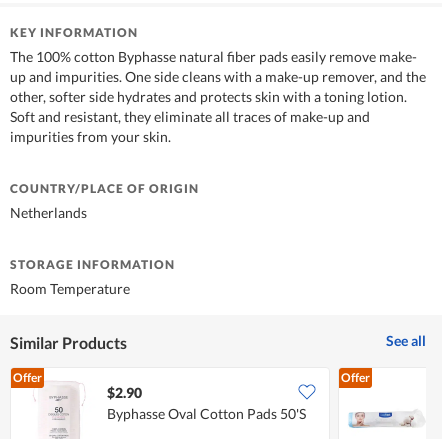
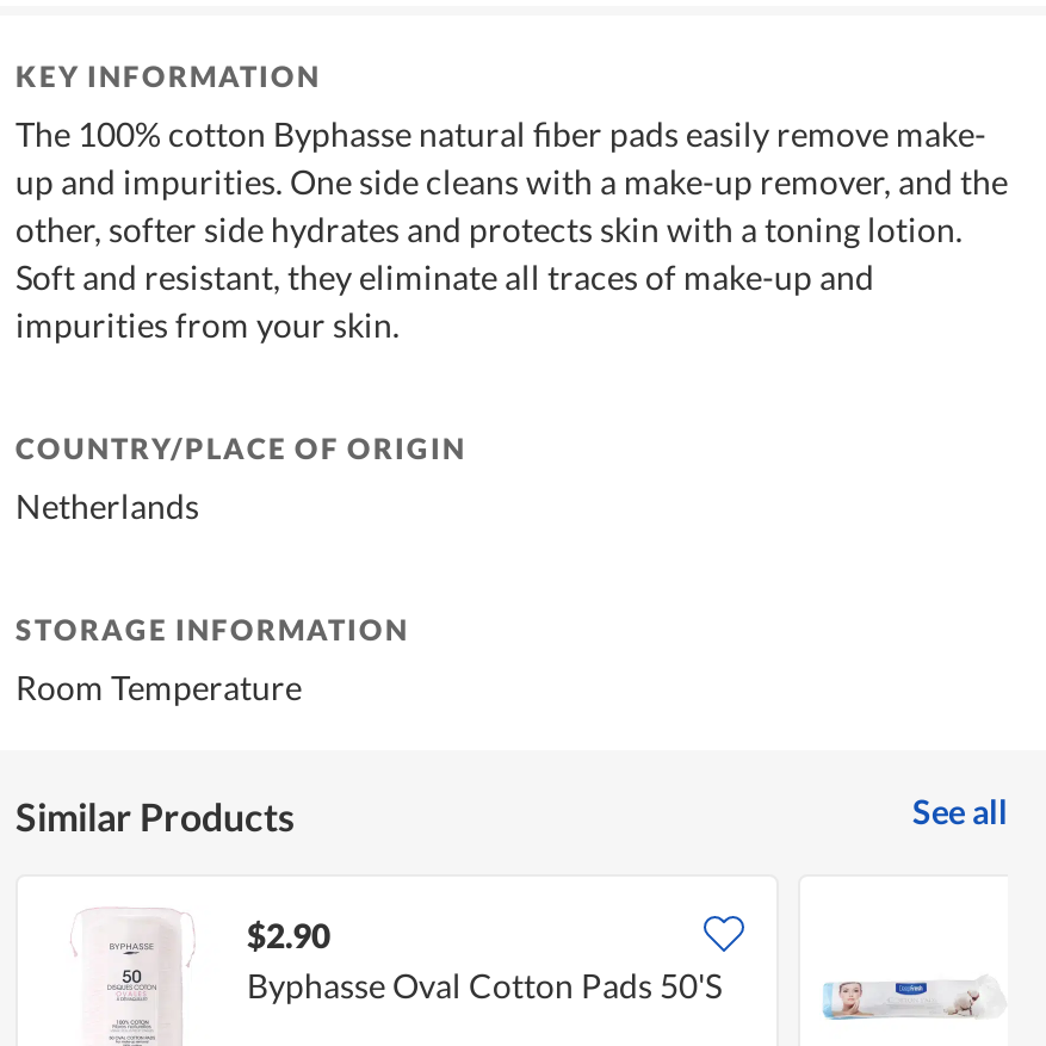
[13,370,42,385] Offer -> none
[341,370,370,385] Offer -> none

